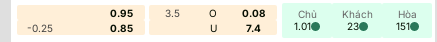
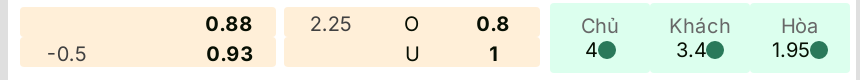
[110,6,133,18] 0.95 -> [205,10,253,34] 0.88
[165,6,180,18] 3.5 -> [310,10,352,34] 2.25
[242,6,266,18] 0.08 -> [476,10,510,34] 0.8
[27,21,53,33] -0.25 -> [47,40,87,64] -0.5
[110,21,133,33] 0.85 -> [206,40,252,64] 0.93
[246,21,261,33] 7.4 -> [489,40,497,64] 1
[294,20,311,32] 1.01 -> [585,37,597,61] 4
[346,20,358,32] 23 -> [676,37,706,61] 3.4
[395,20,409,32] 151 -> [772,37,810,61] 1.95

